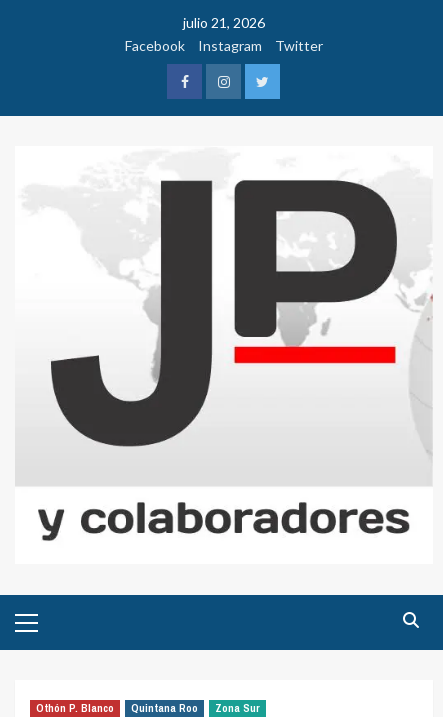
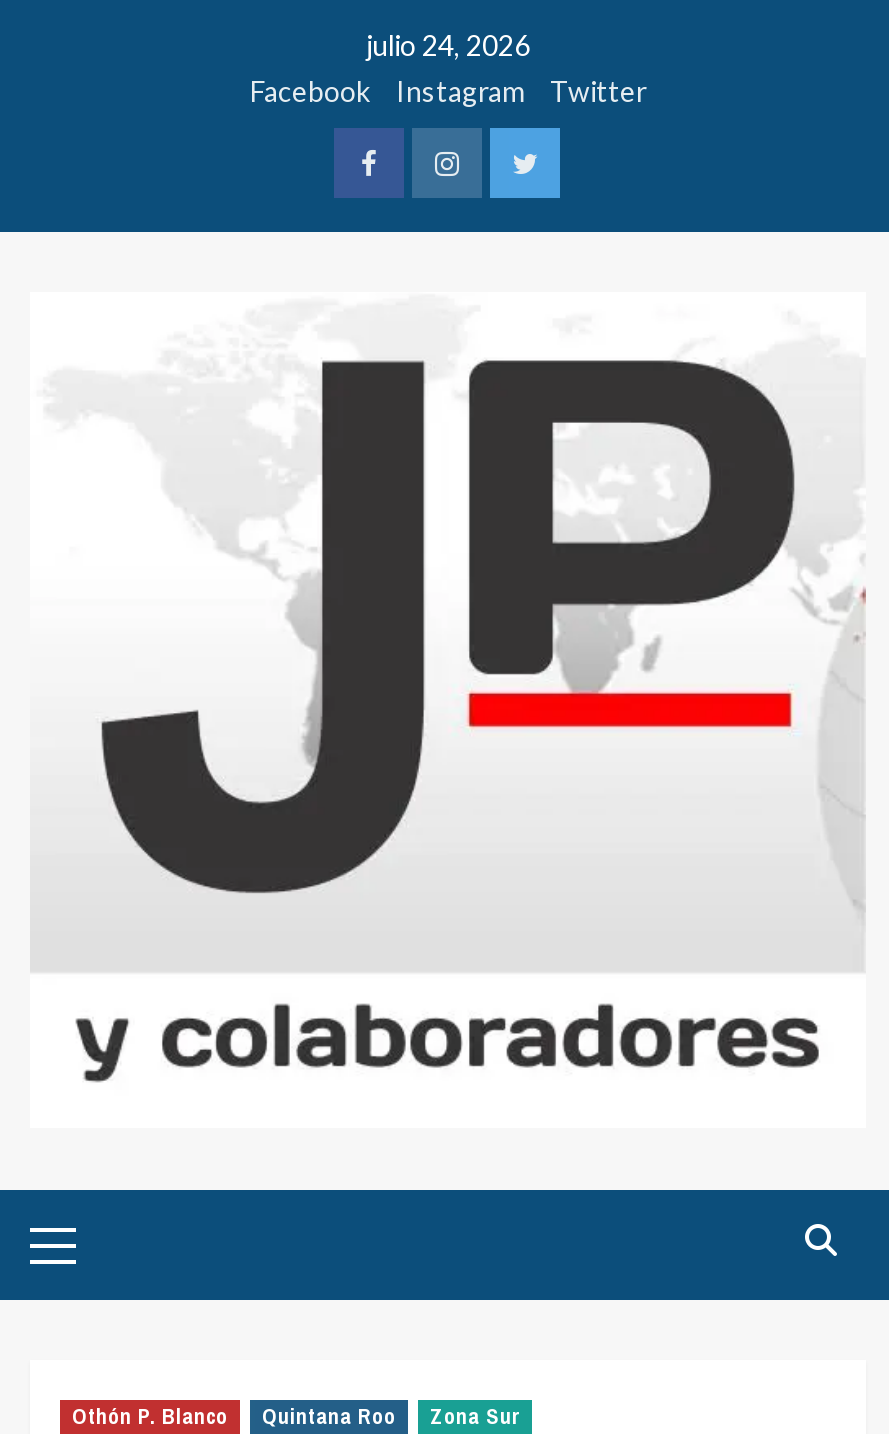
[183,14,265,31] julio 21, 2026 -> [366,28,530,62] julio 24, 2026

